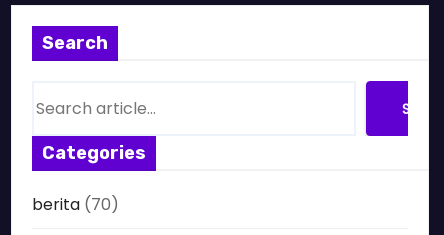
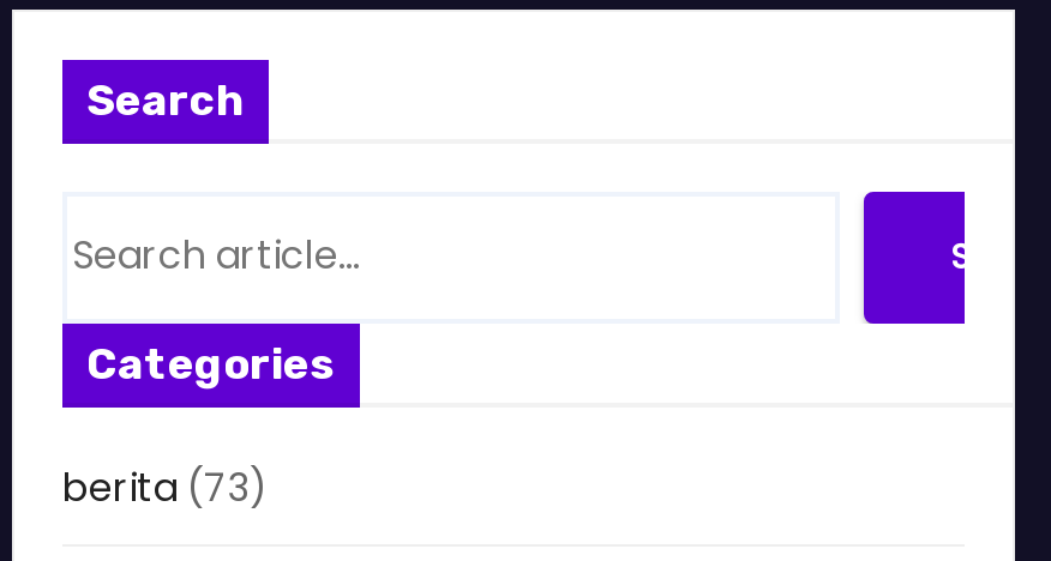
[32,193,119,216] berita (70) -> [62,460,269,515] berita (73)

